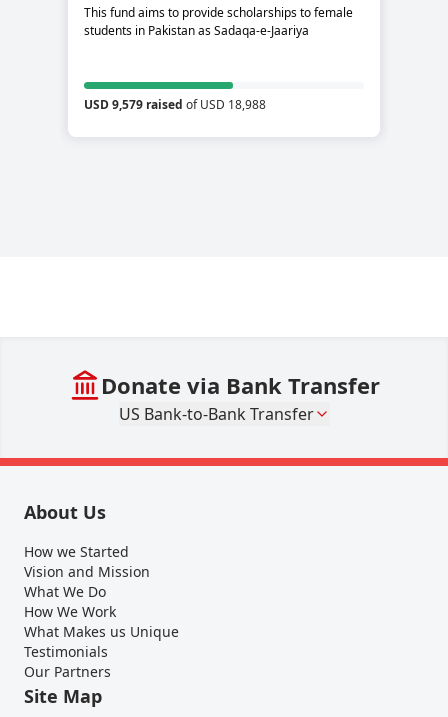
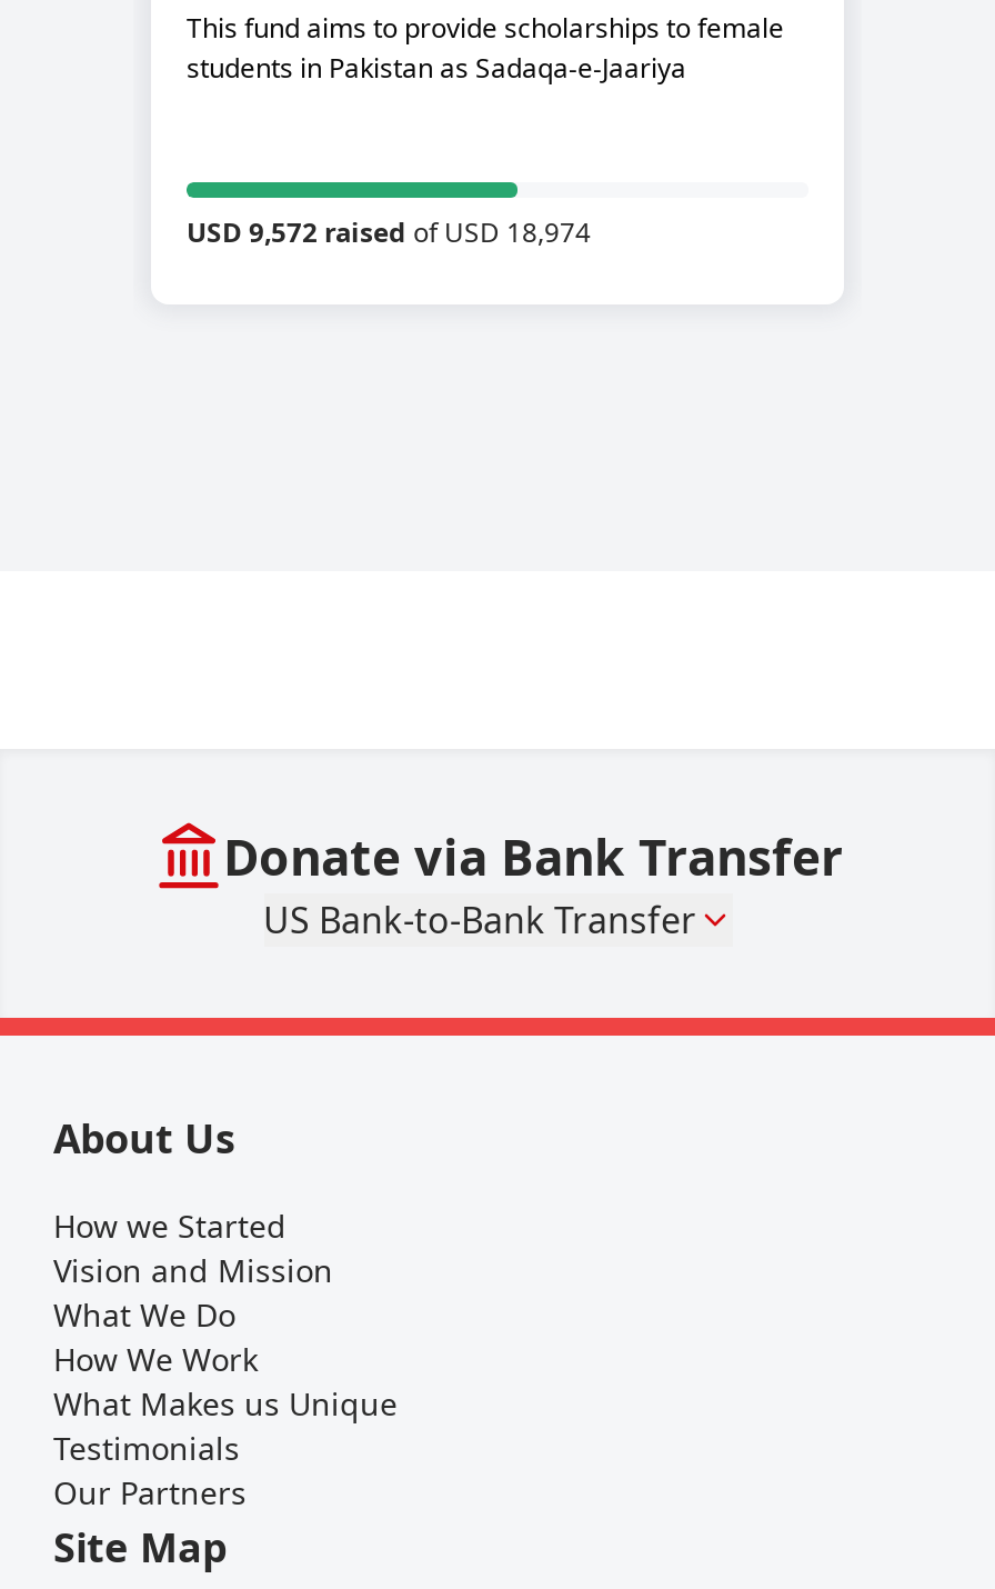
[84,96,266,113] USD 9,579 raised of USD 18,988 -> [187,213,591,251] USD 9,572 raised of USD 18,974

